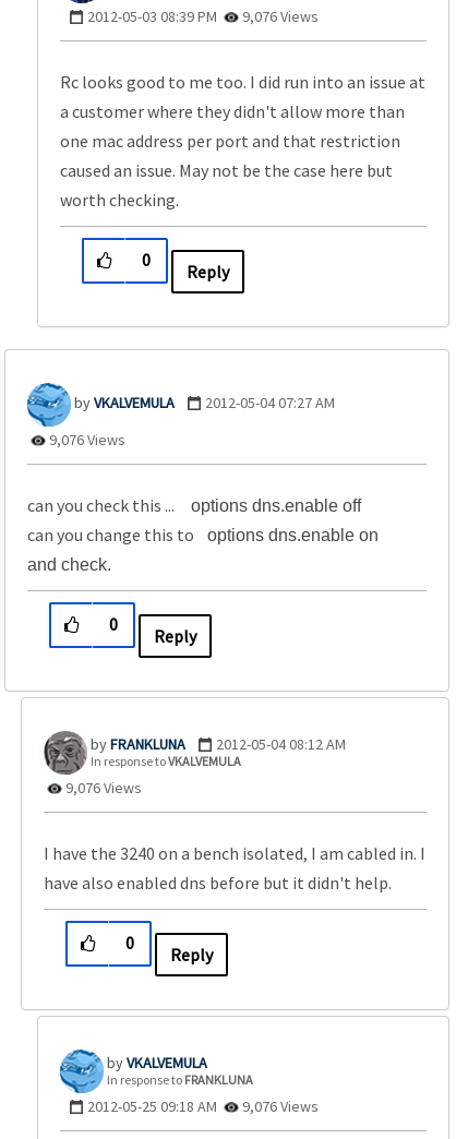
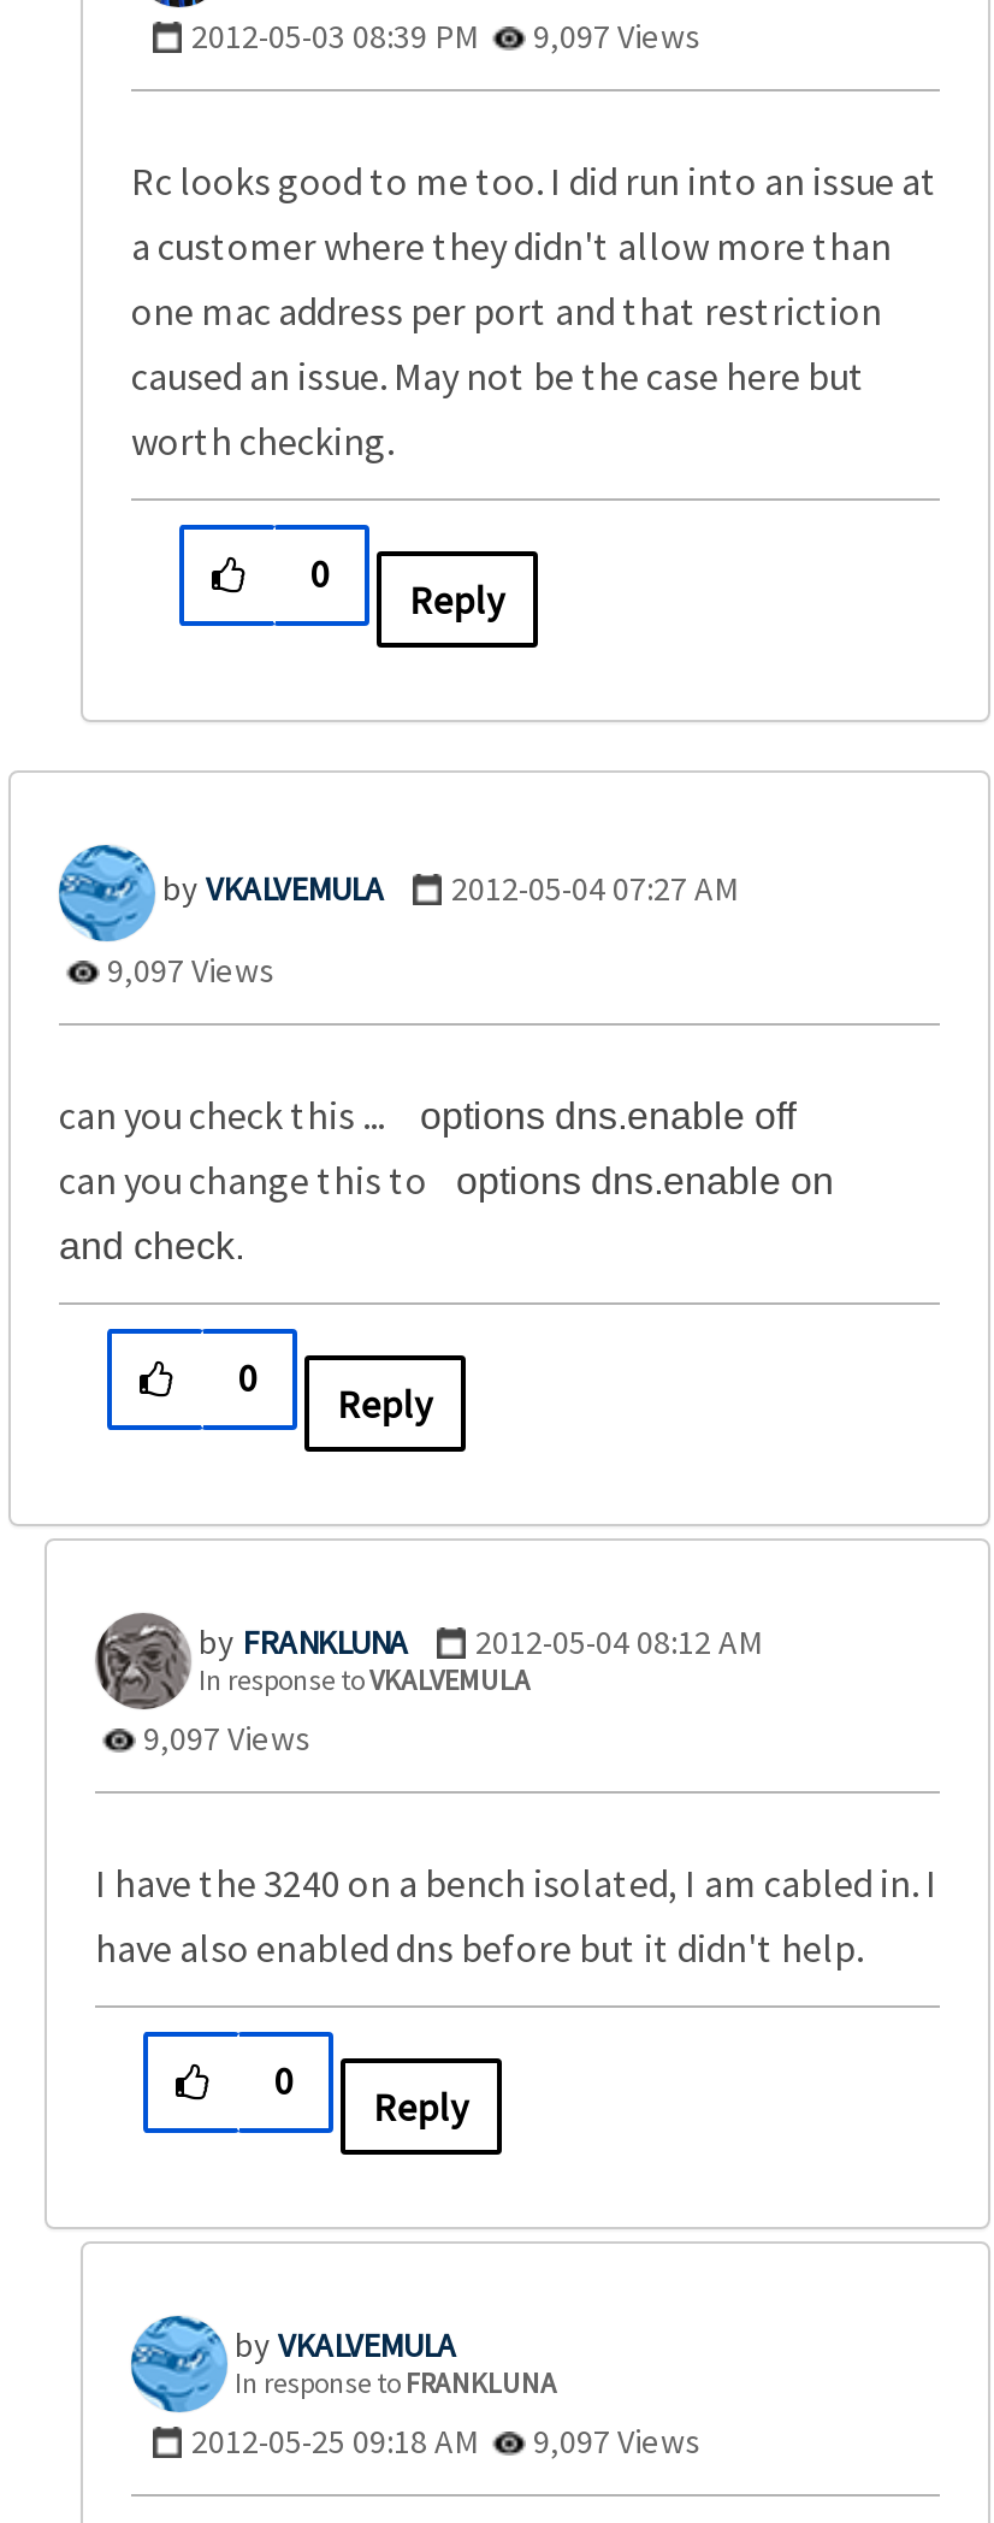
[87,7,319,26] 2012-05-03 08:39 PM 9,076 Views -> [191,14,702,58] 2012-05-03 08:39 PM 9,097 Views
[46,430,125,449] 9,076 Views -> [100,949,276,992] 9,097 Views
[62,778,142,798] 9,076 Views -> [136,1717,312,1760] 9,097 Views
[87,1096,319,1116] 2012-05-25 09:18 AM 9,076 Views -> [191,2419,702,2463] 2012-05-25 09:18 AM 9,097 Views

